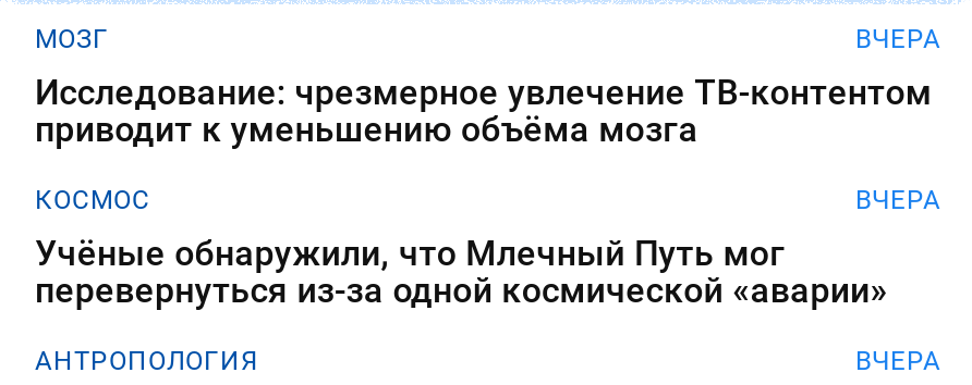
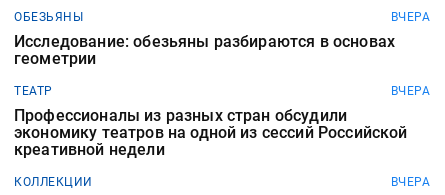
[35,23,109,54] МОЗГ -> [14,10,83,24] ОБЕЗЬЯНЫ
[35,71,932,149] Исследование: чрезмерное увлечение ТВ-контентом | приводит к уменьшению объёма мозга -> [14,32,395,68] Исследование: обезьяны разбираются в основах | геометрии
[35,184,150,214] КОСМОС -> [14,84,52,98] ТЕАТР
[35,232,888,310] Учёные обнаружили, что Млечный Путь мог | перевернуться из-за одной космической «аварии» -> [14,106,407,159] Профессионалы из разных стран обсудили | экономику театров на одной из сессий Российской | креативной недели
[35,345,259,375] АНТРОПОЛОГИЯ -> [14,175,92,189] КОЛЛЕКЦИИ

